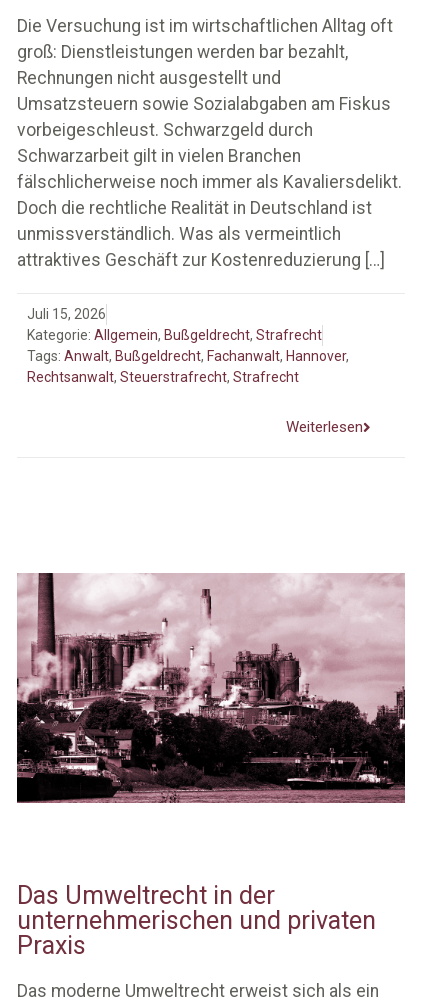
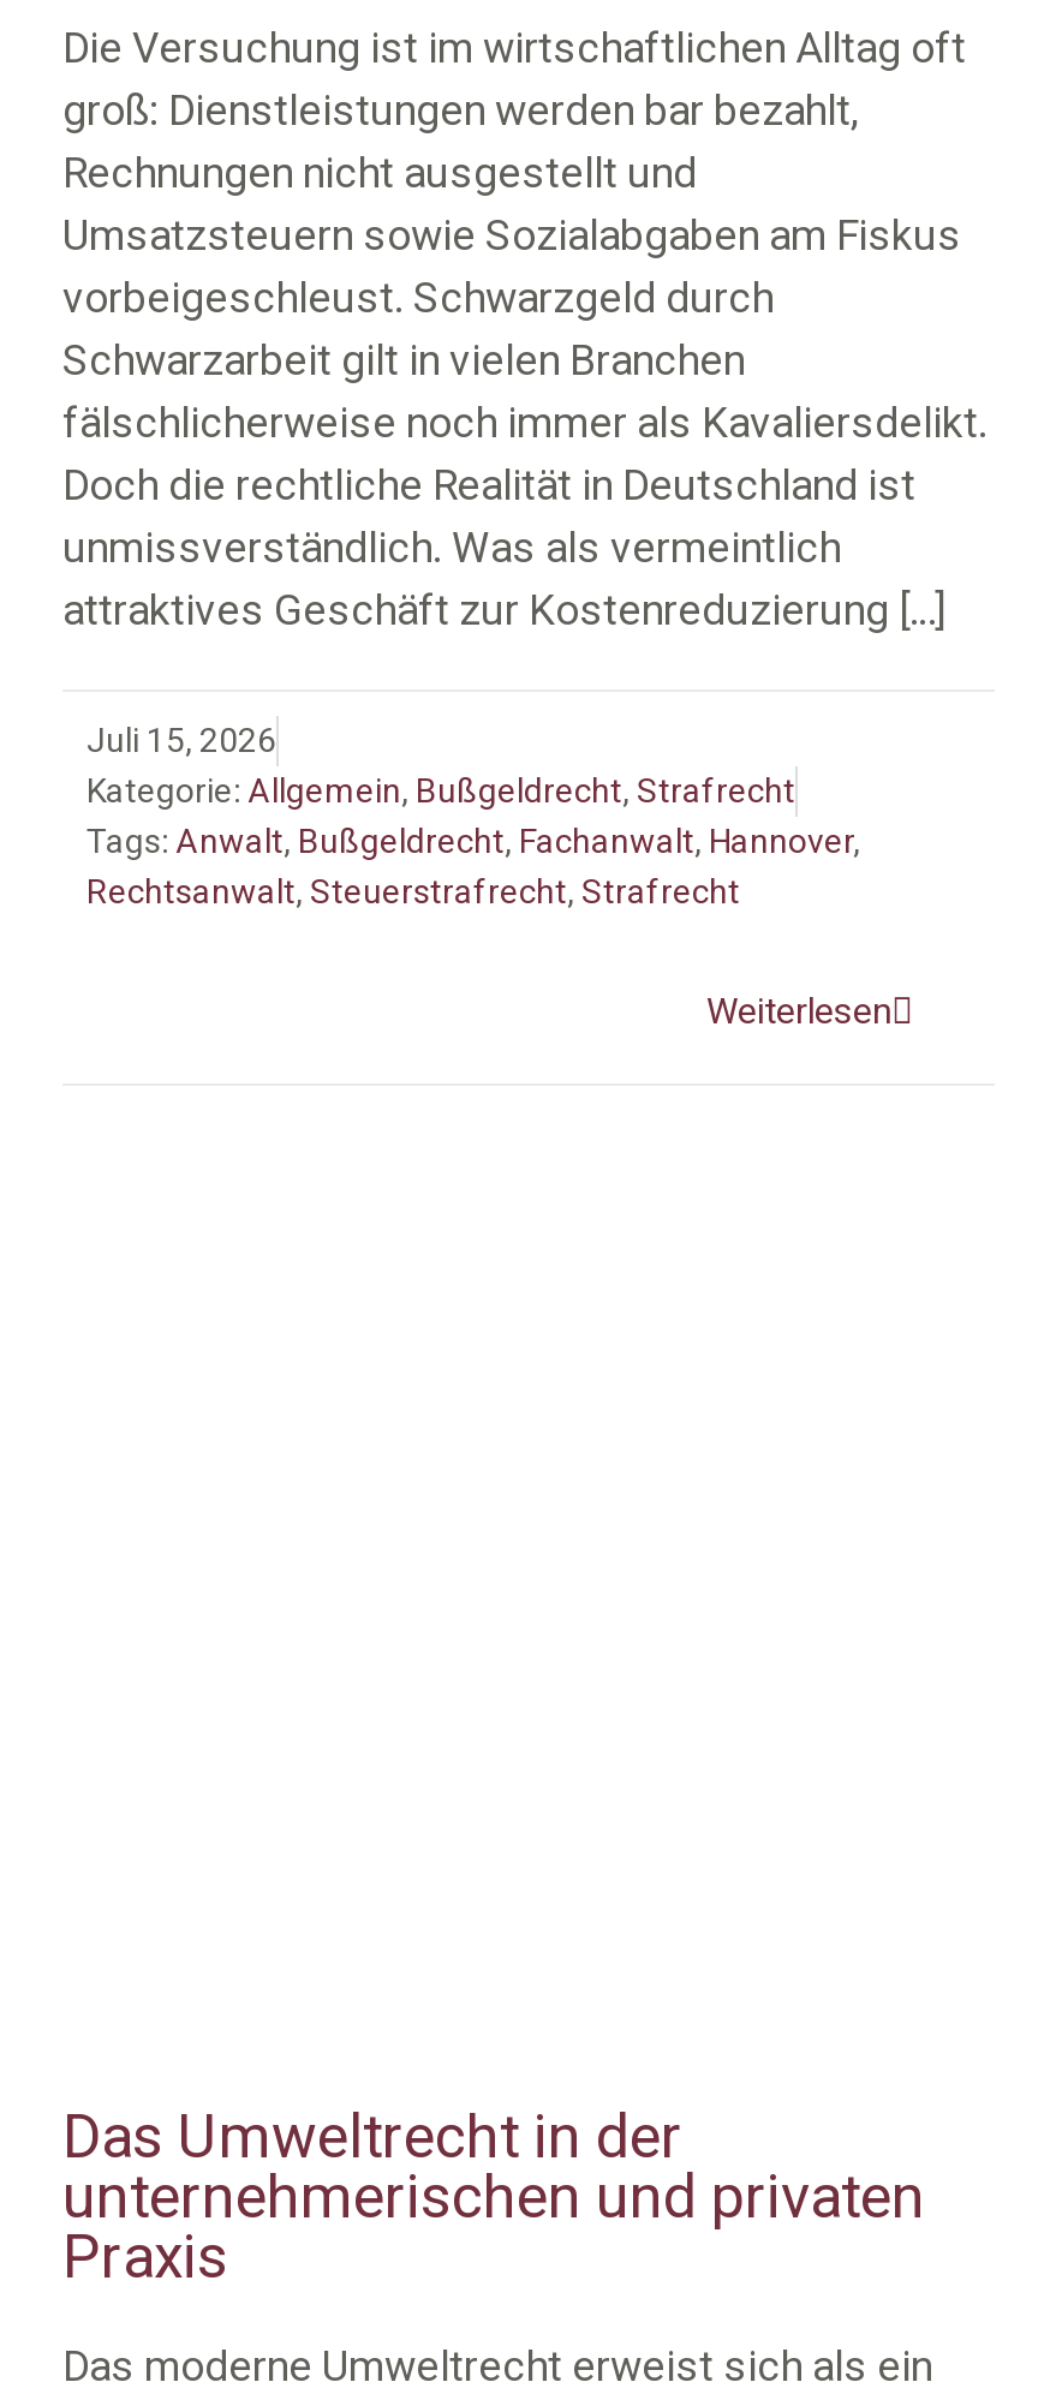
[16,572,406,804] [image] -> none

